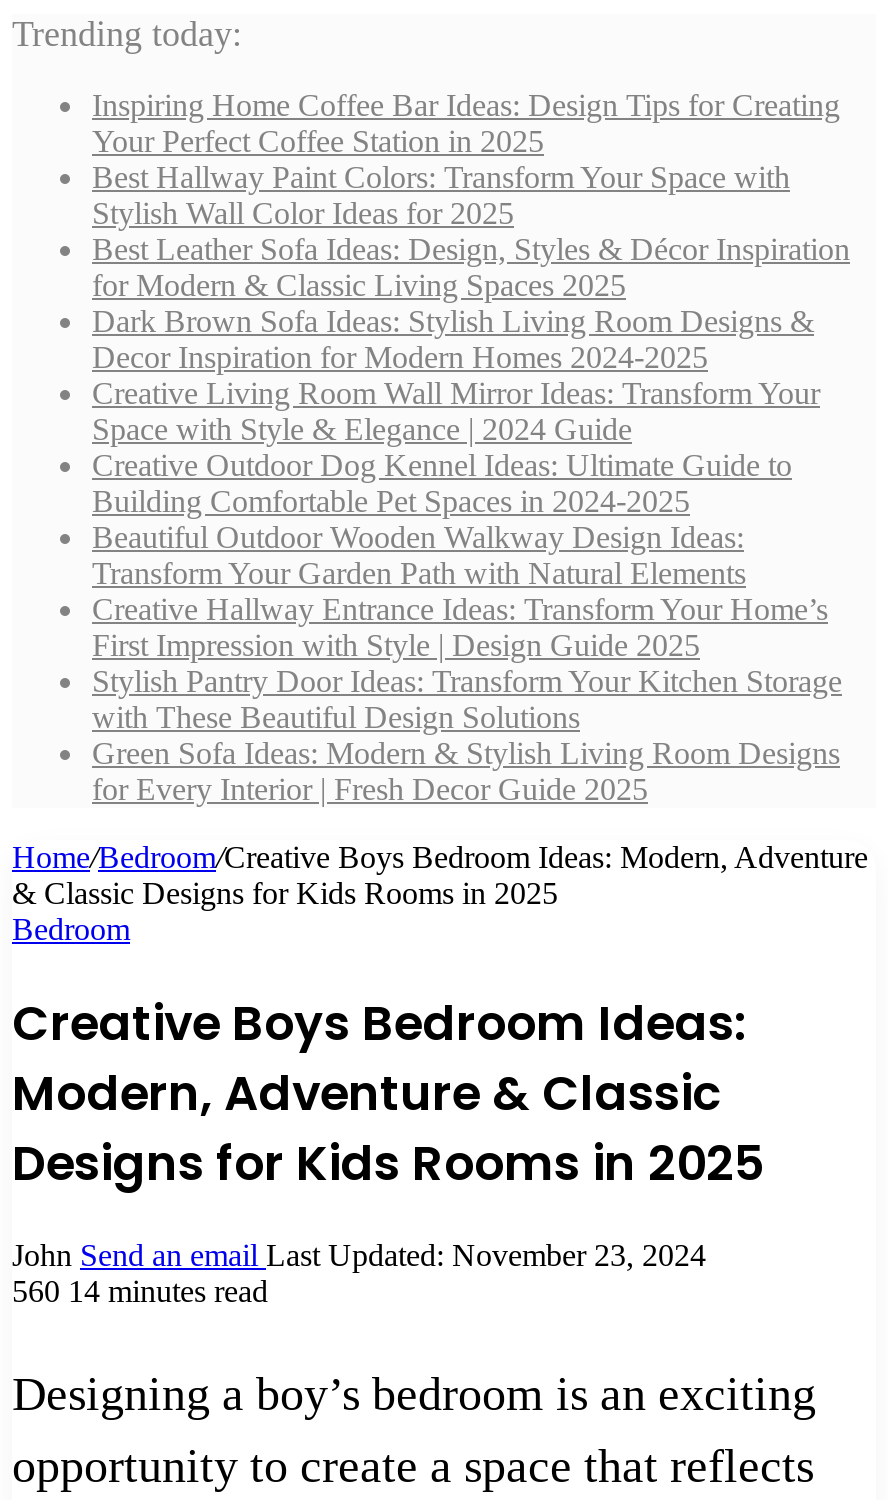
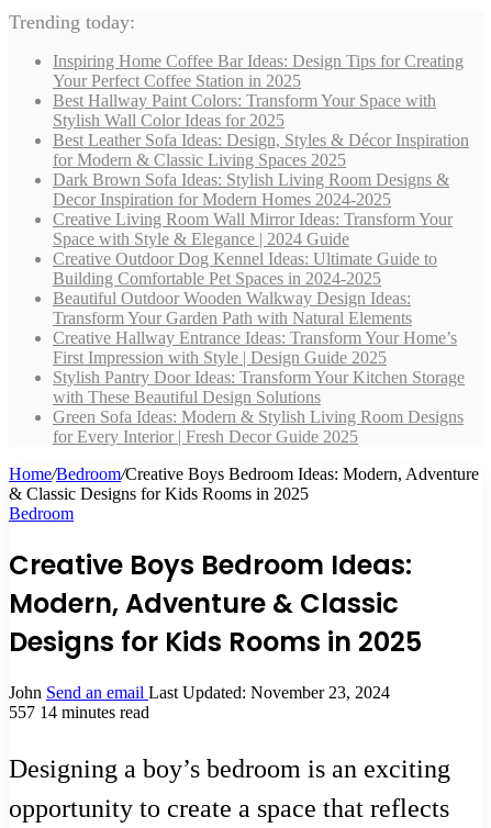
[12,1274,268,1308] 560 14 minutes read -> [9,703,149,721] 557 14 minutes read

